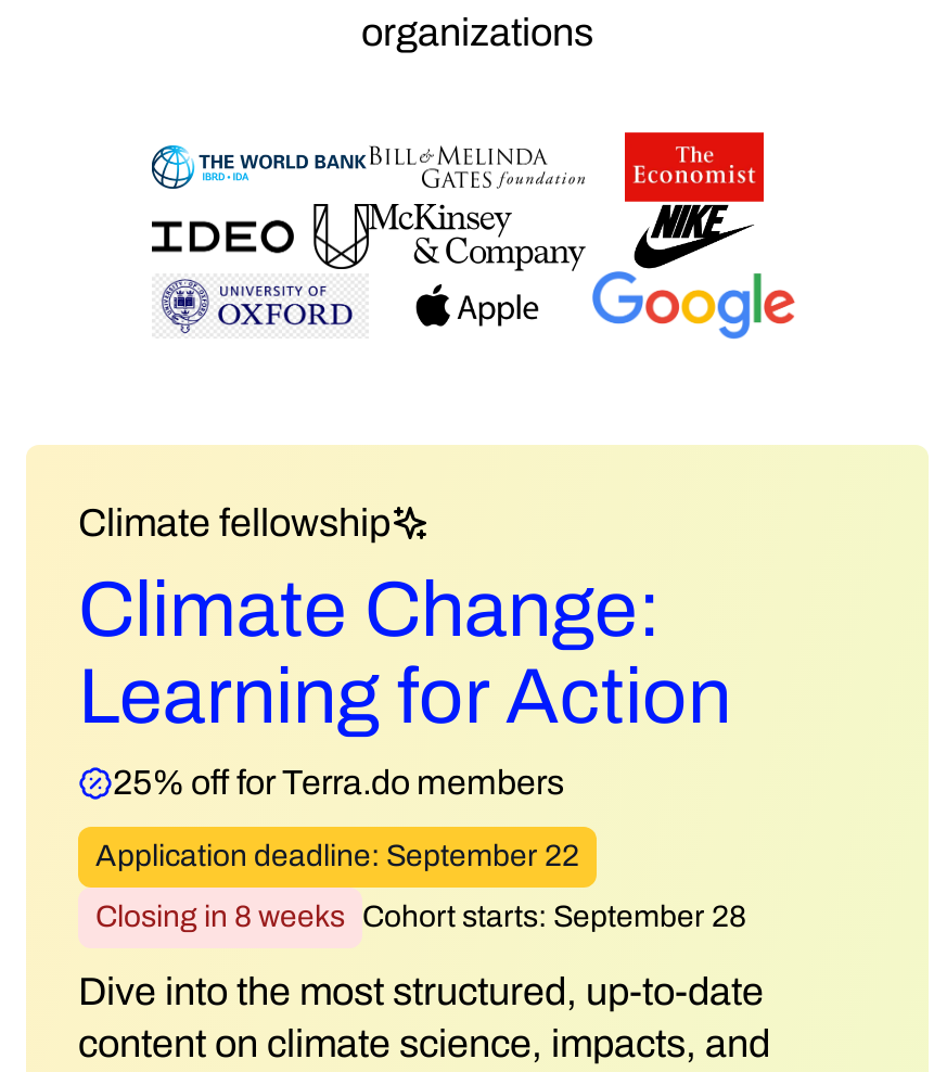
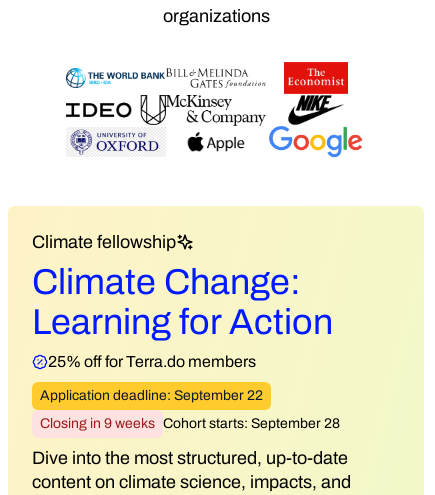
[95,901,746,933] Closing in 8 weeks Cohort starts: September 28 -> [40,416,340,431] Closing in 9 weeks Cohort starts: September 28

